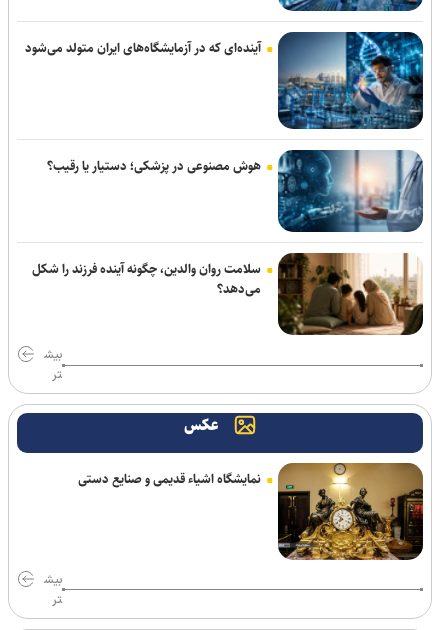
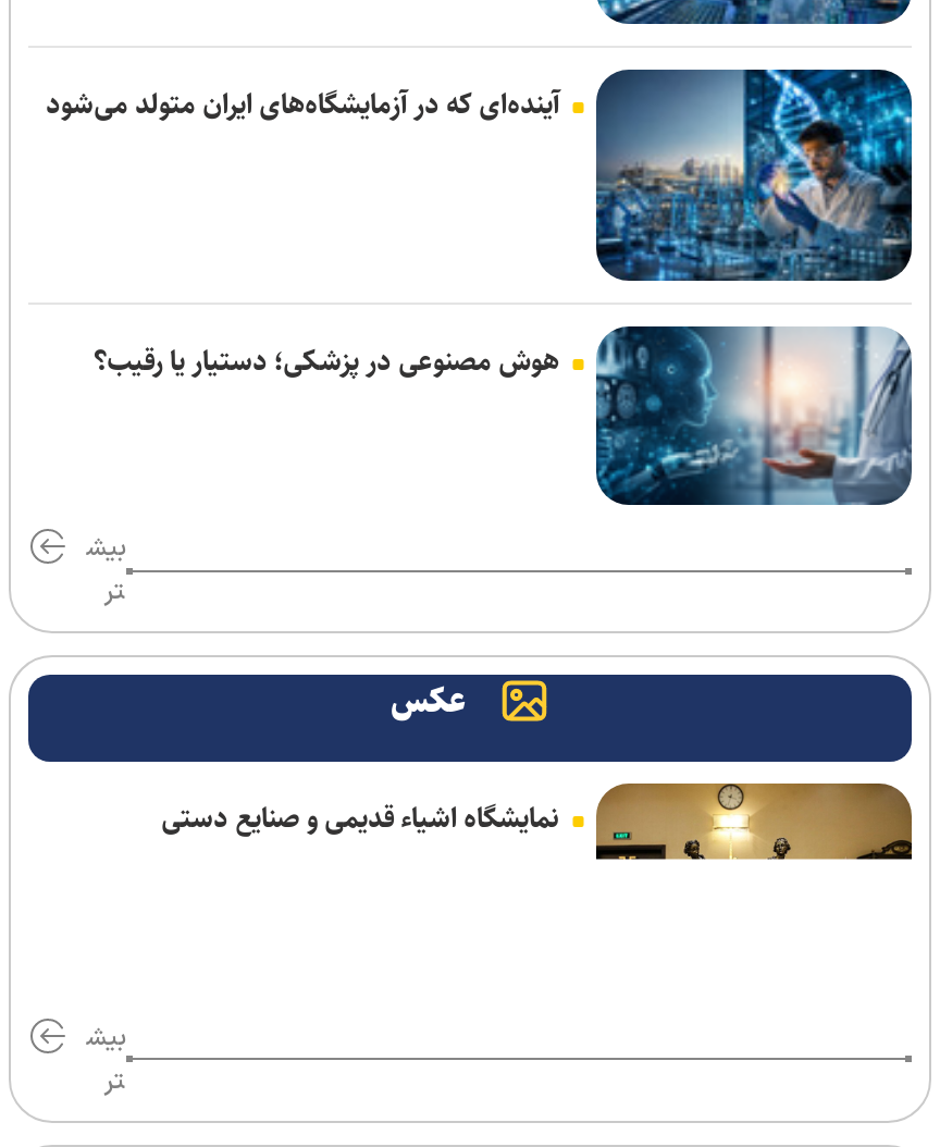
[32,252,424,336] [image] | سلامت روان والدین، چگونه آینده فرزند را شکل | می‌دهد؟ -> none
[277,497,424,561] [image] -> none

